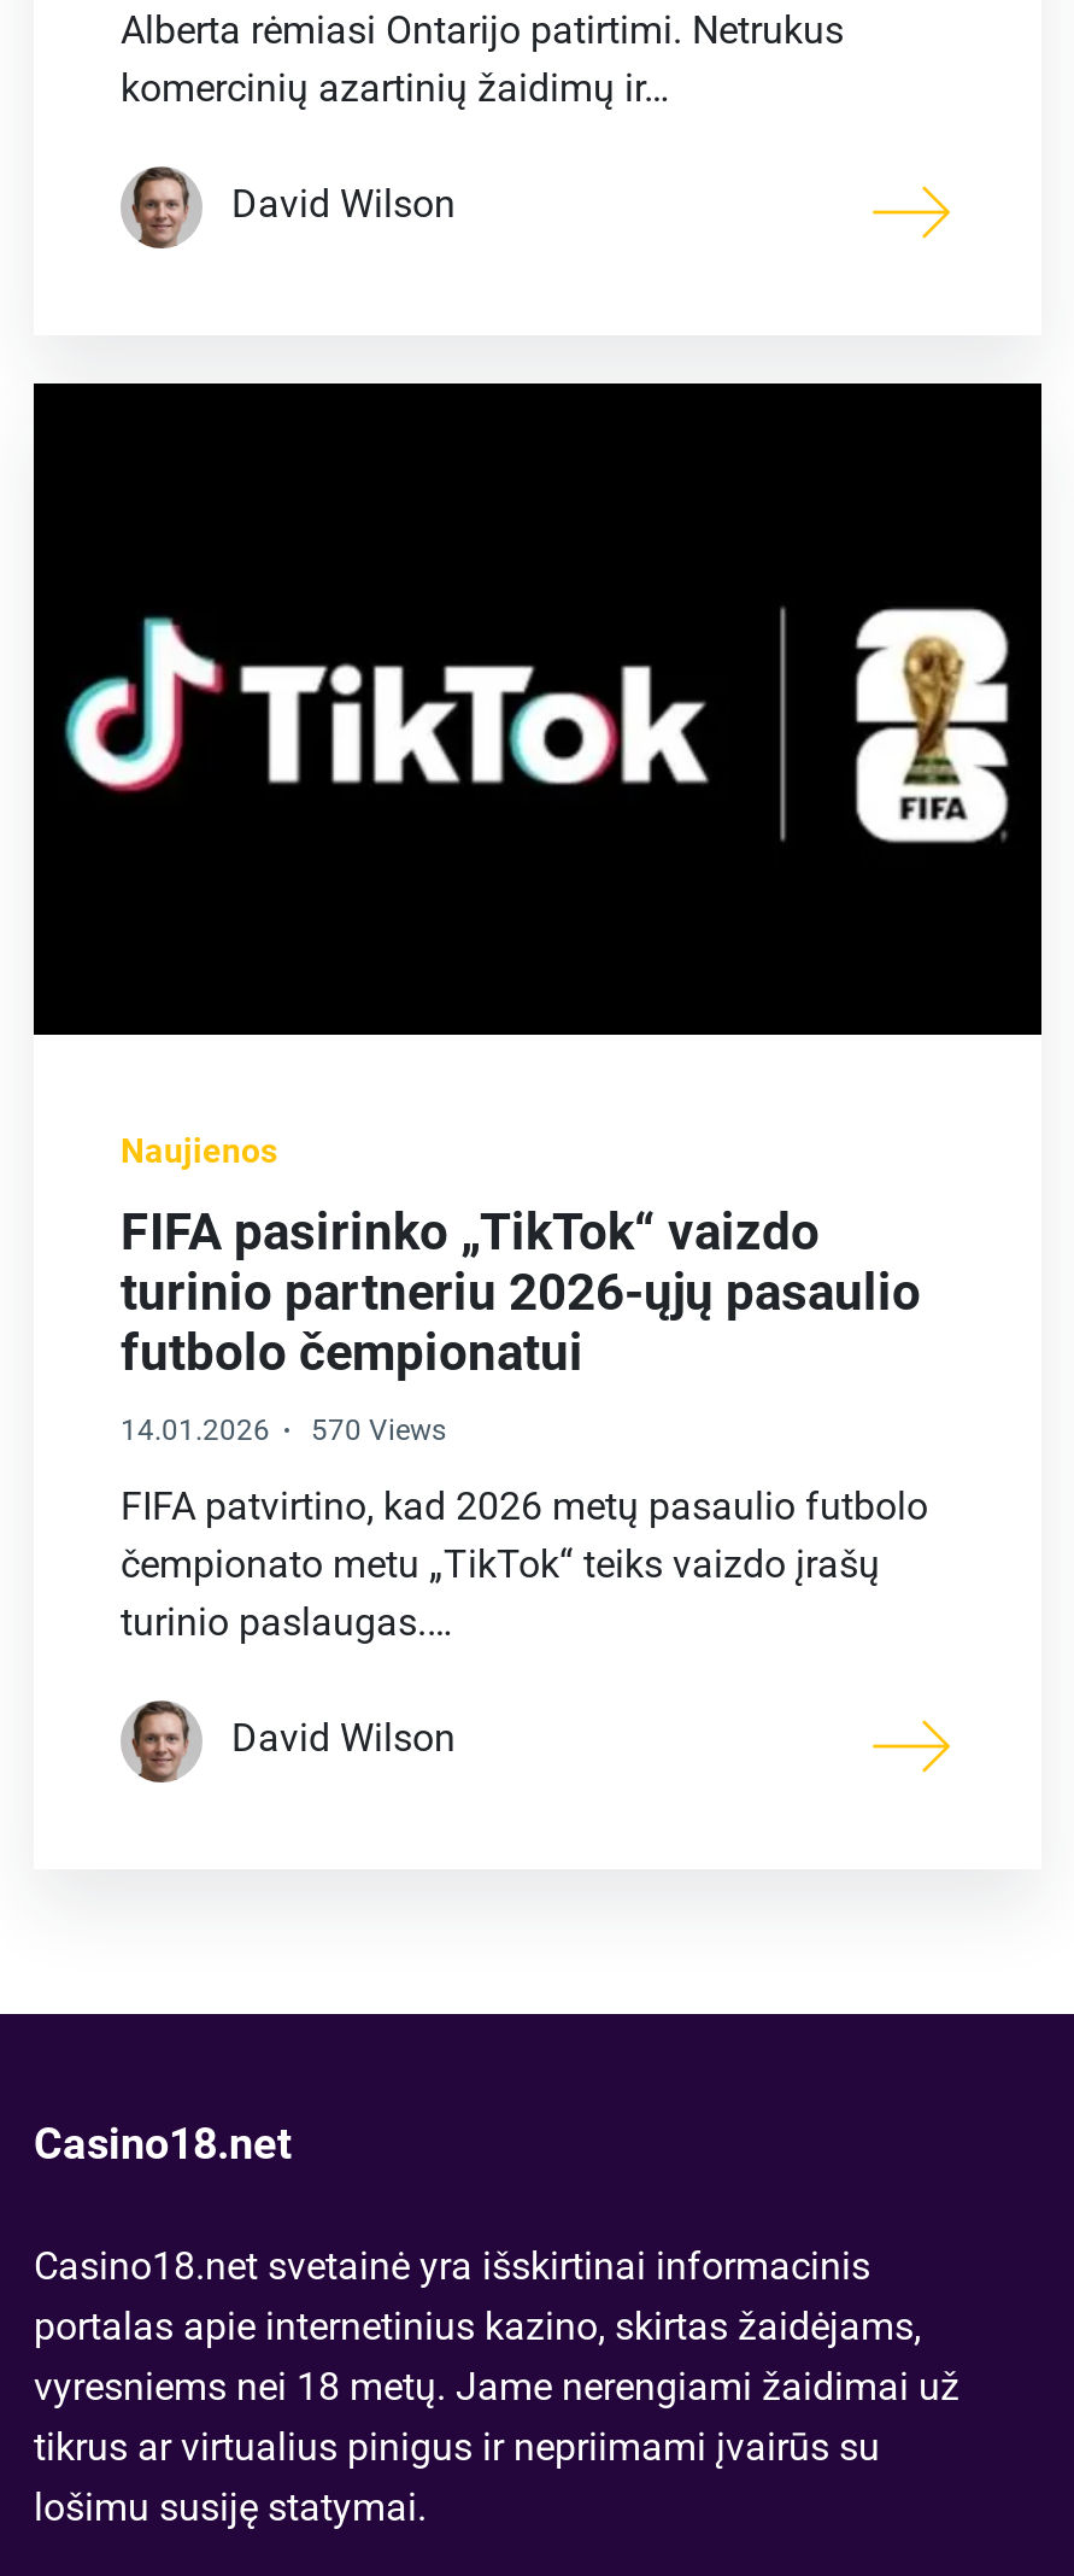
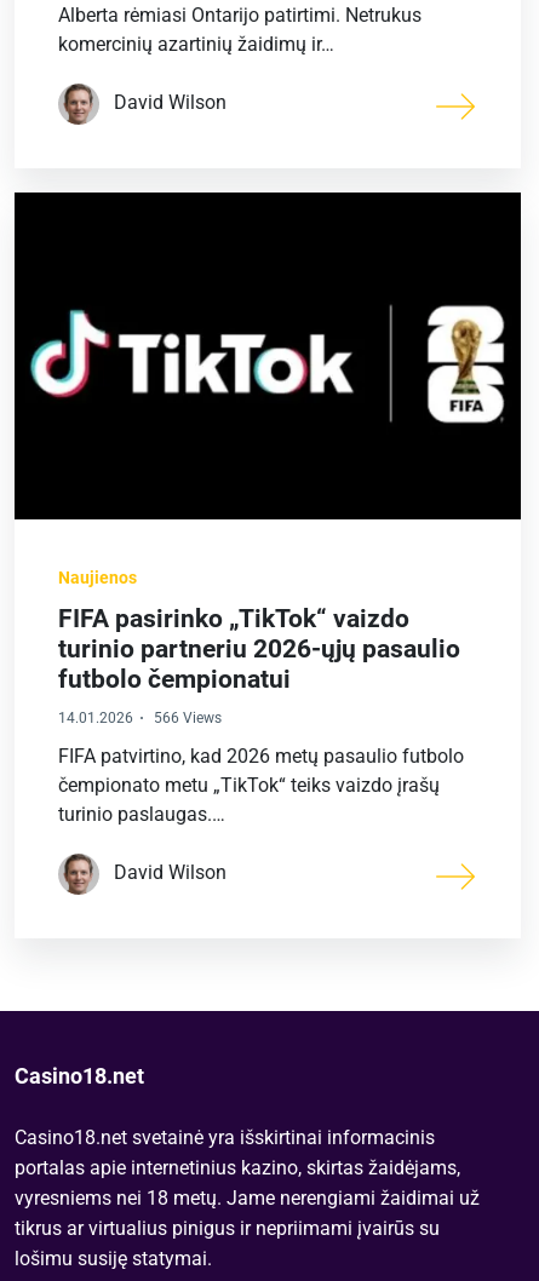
[121,1412,446,1446] 14.01.2026 570 Views -> [58,709,222,726] 14.01.2026 566 Views

